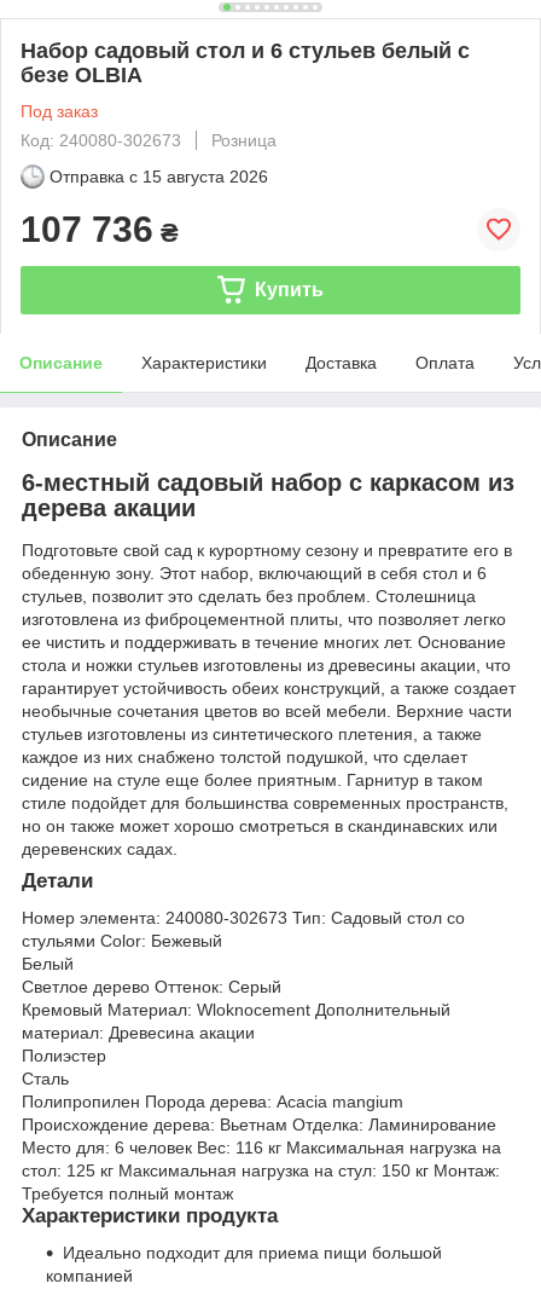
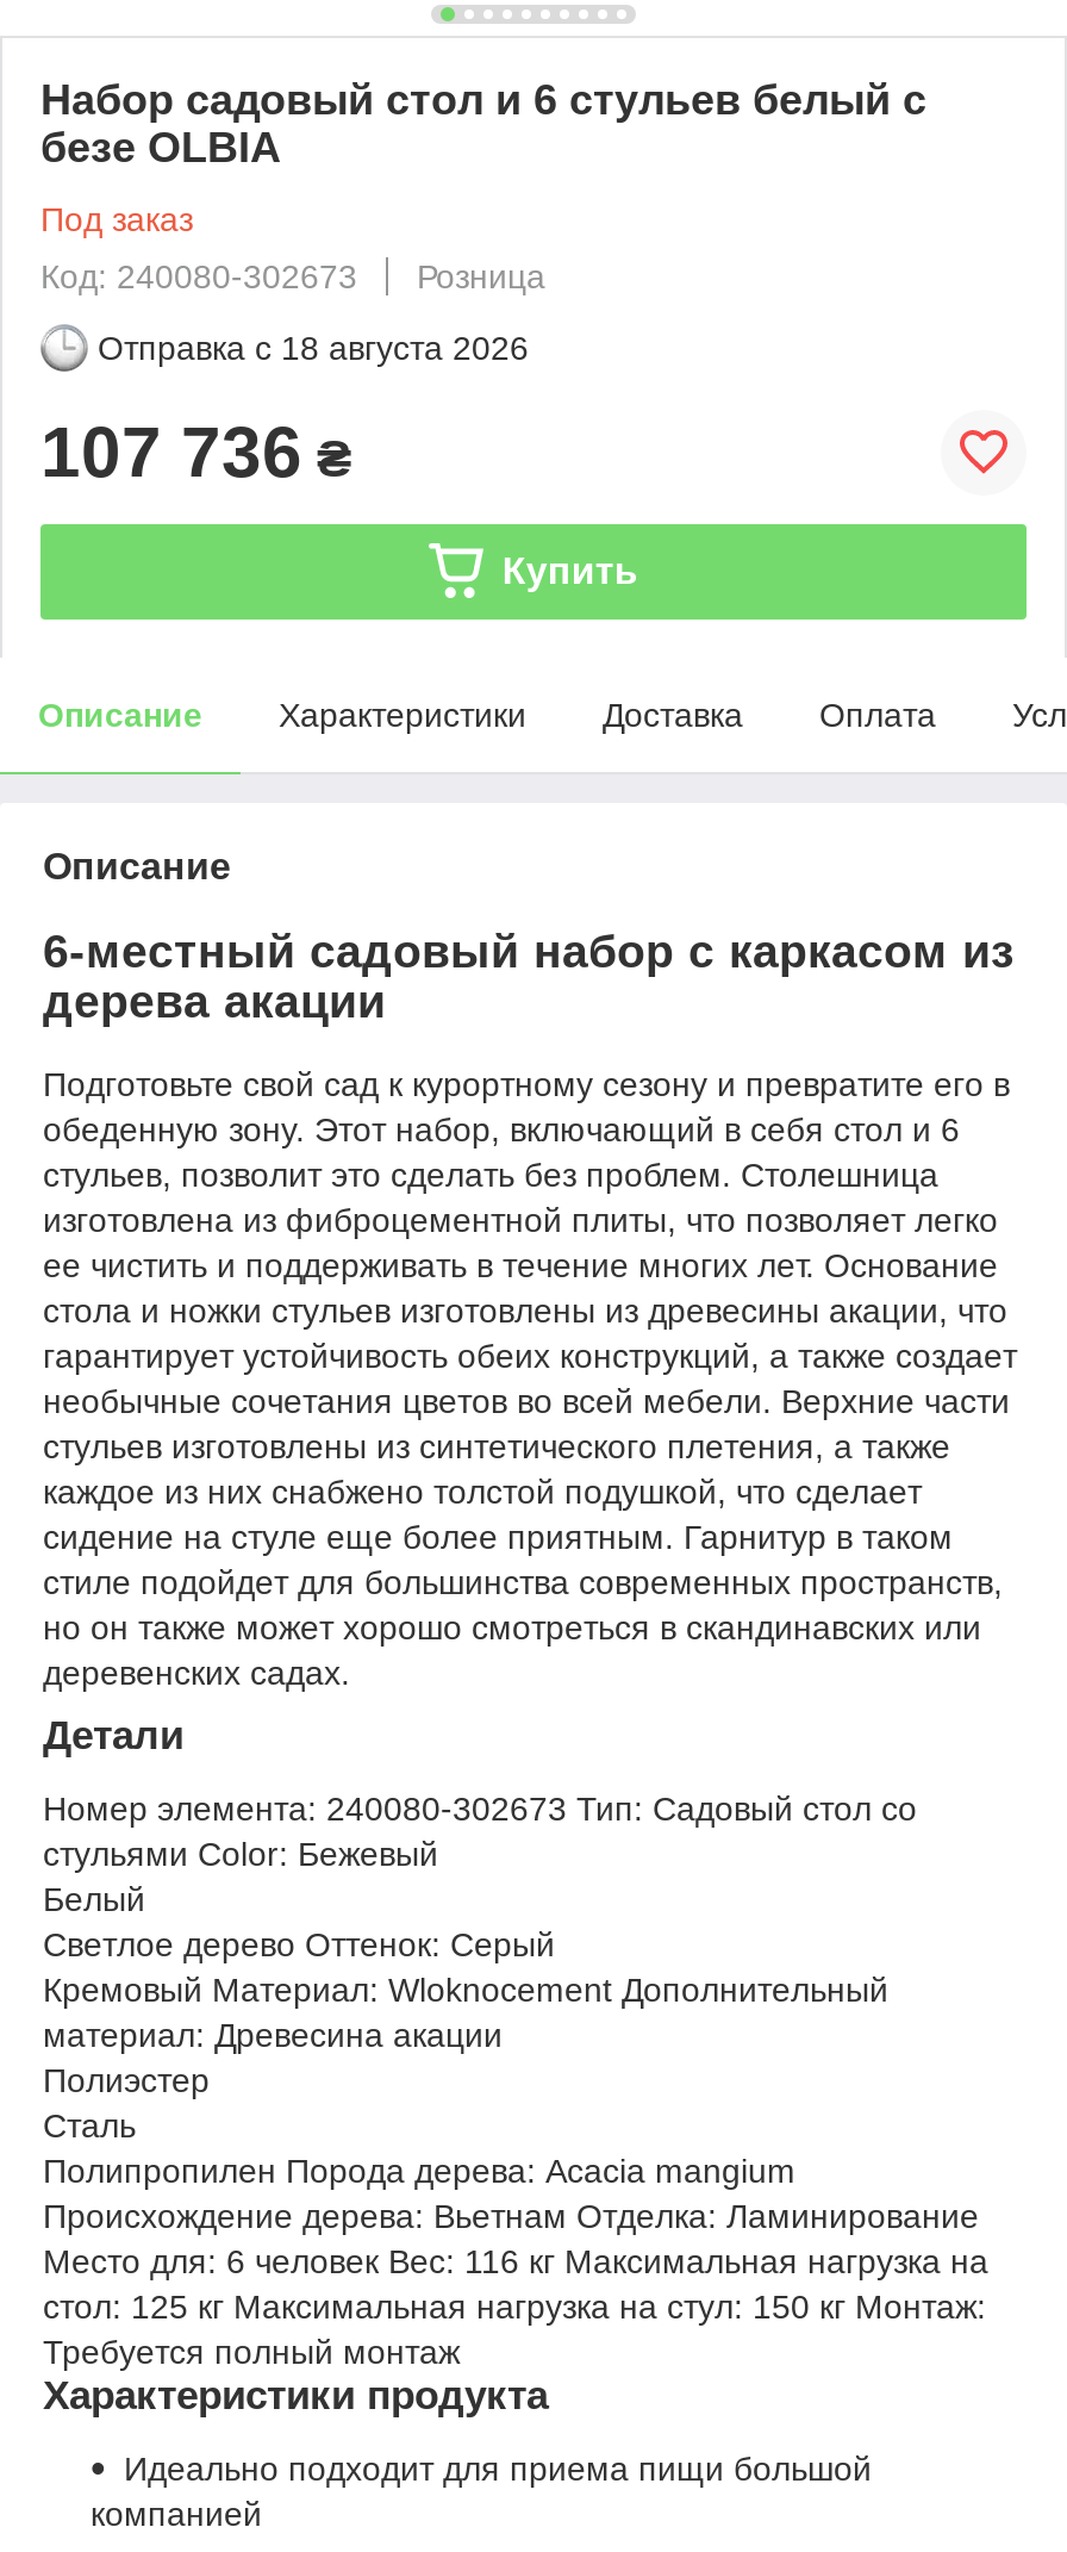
[50,167,268,186] Отправка с 15 августа 2026 -> [98,328,529,366] Отправка с 18 августа 2026

